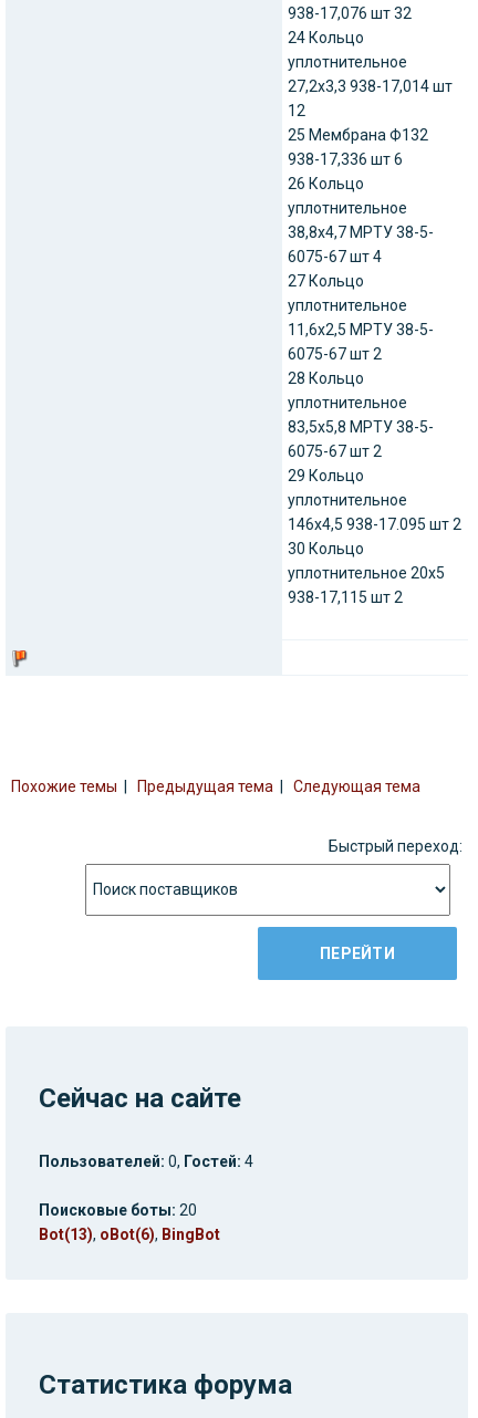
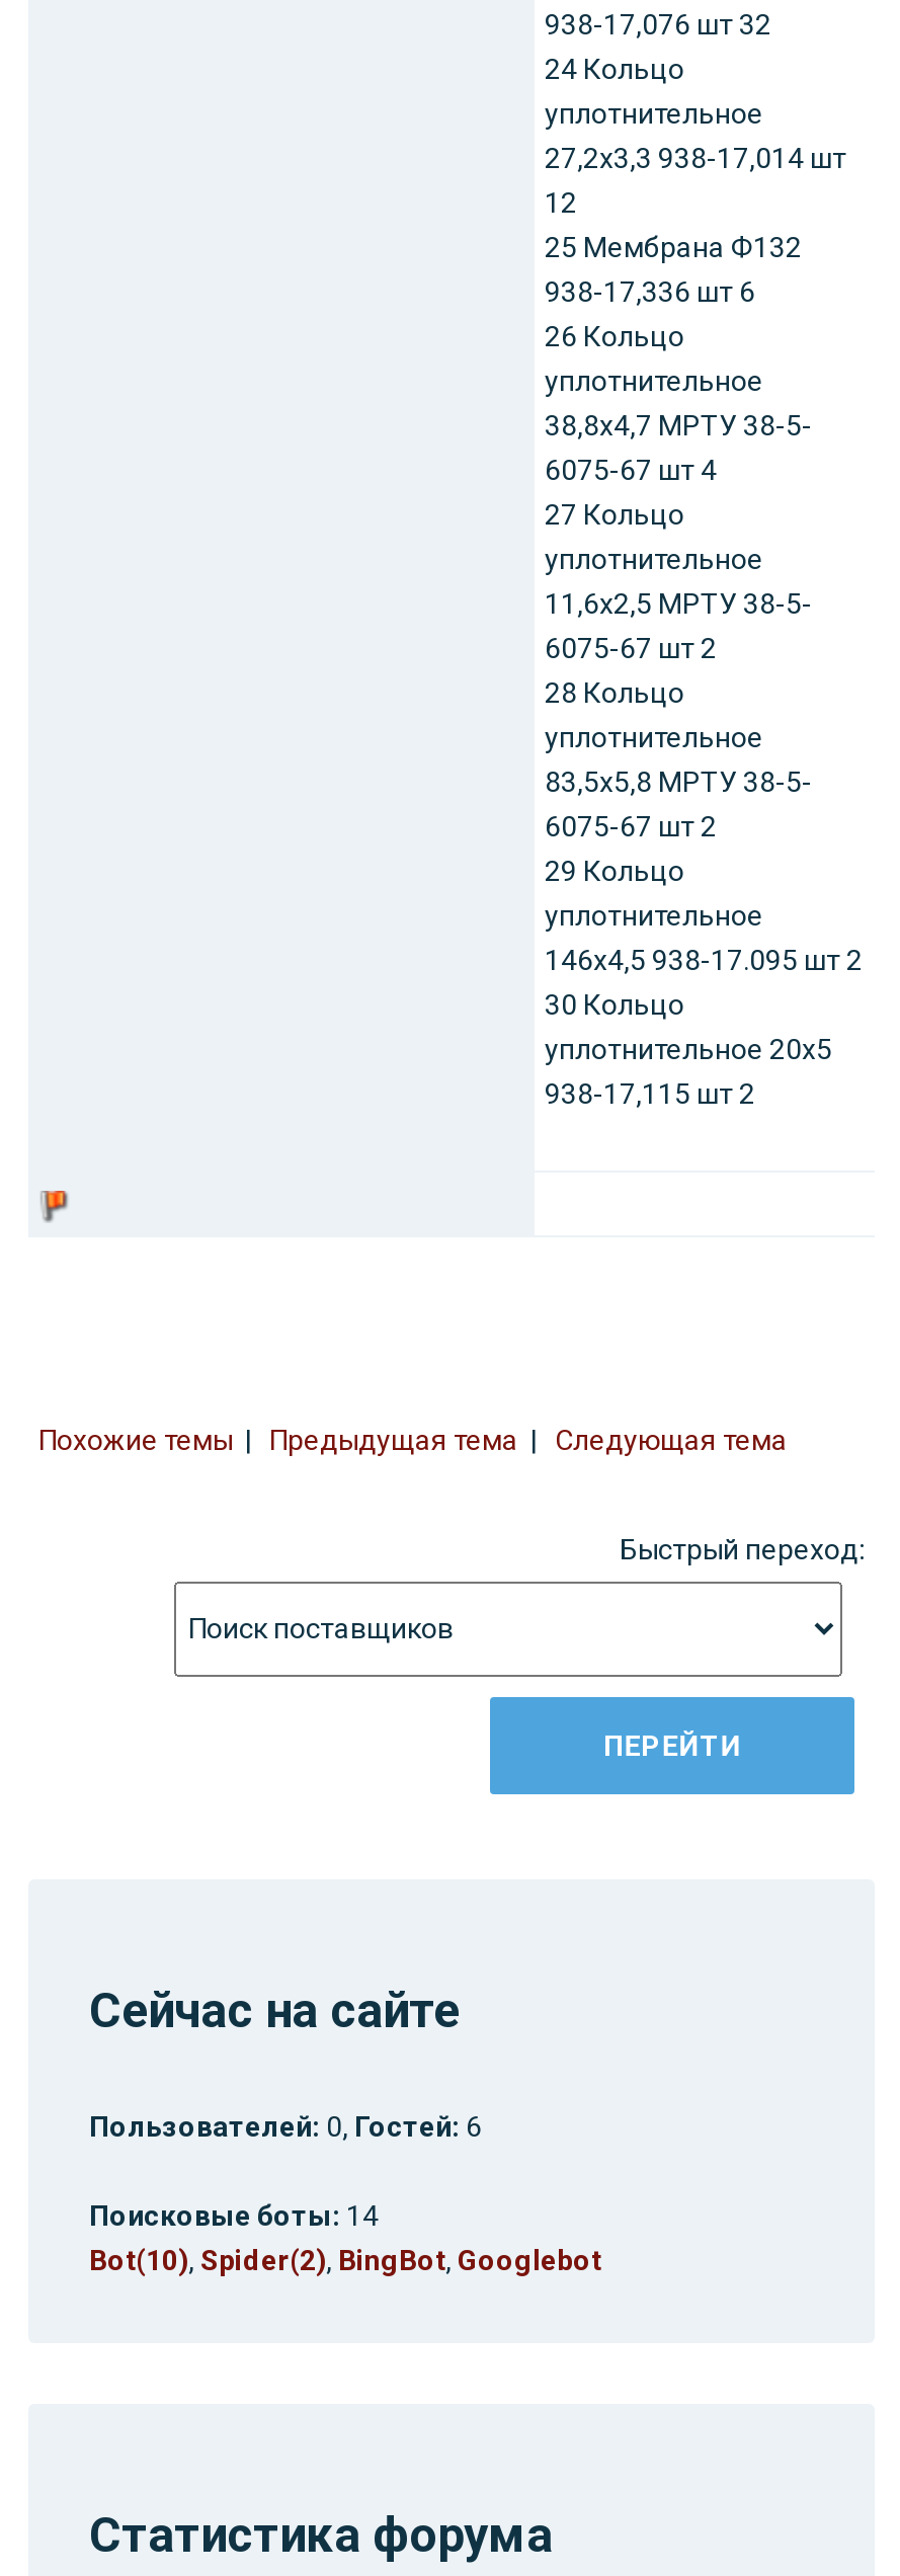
[39,1152,253,1170] Пользователей: 0, Гостей: 4 -> [89,2110,482,2142] Пользователей: 0, Гостей: 6
[39,1201,220,1243] Поисковые боты: 20 | Bot(13), oBot(6), BingBot -> [89,2199,601,2276] Поисковые боты: 14 | Bot(10), Spider(2), BingBot, Googlebot

